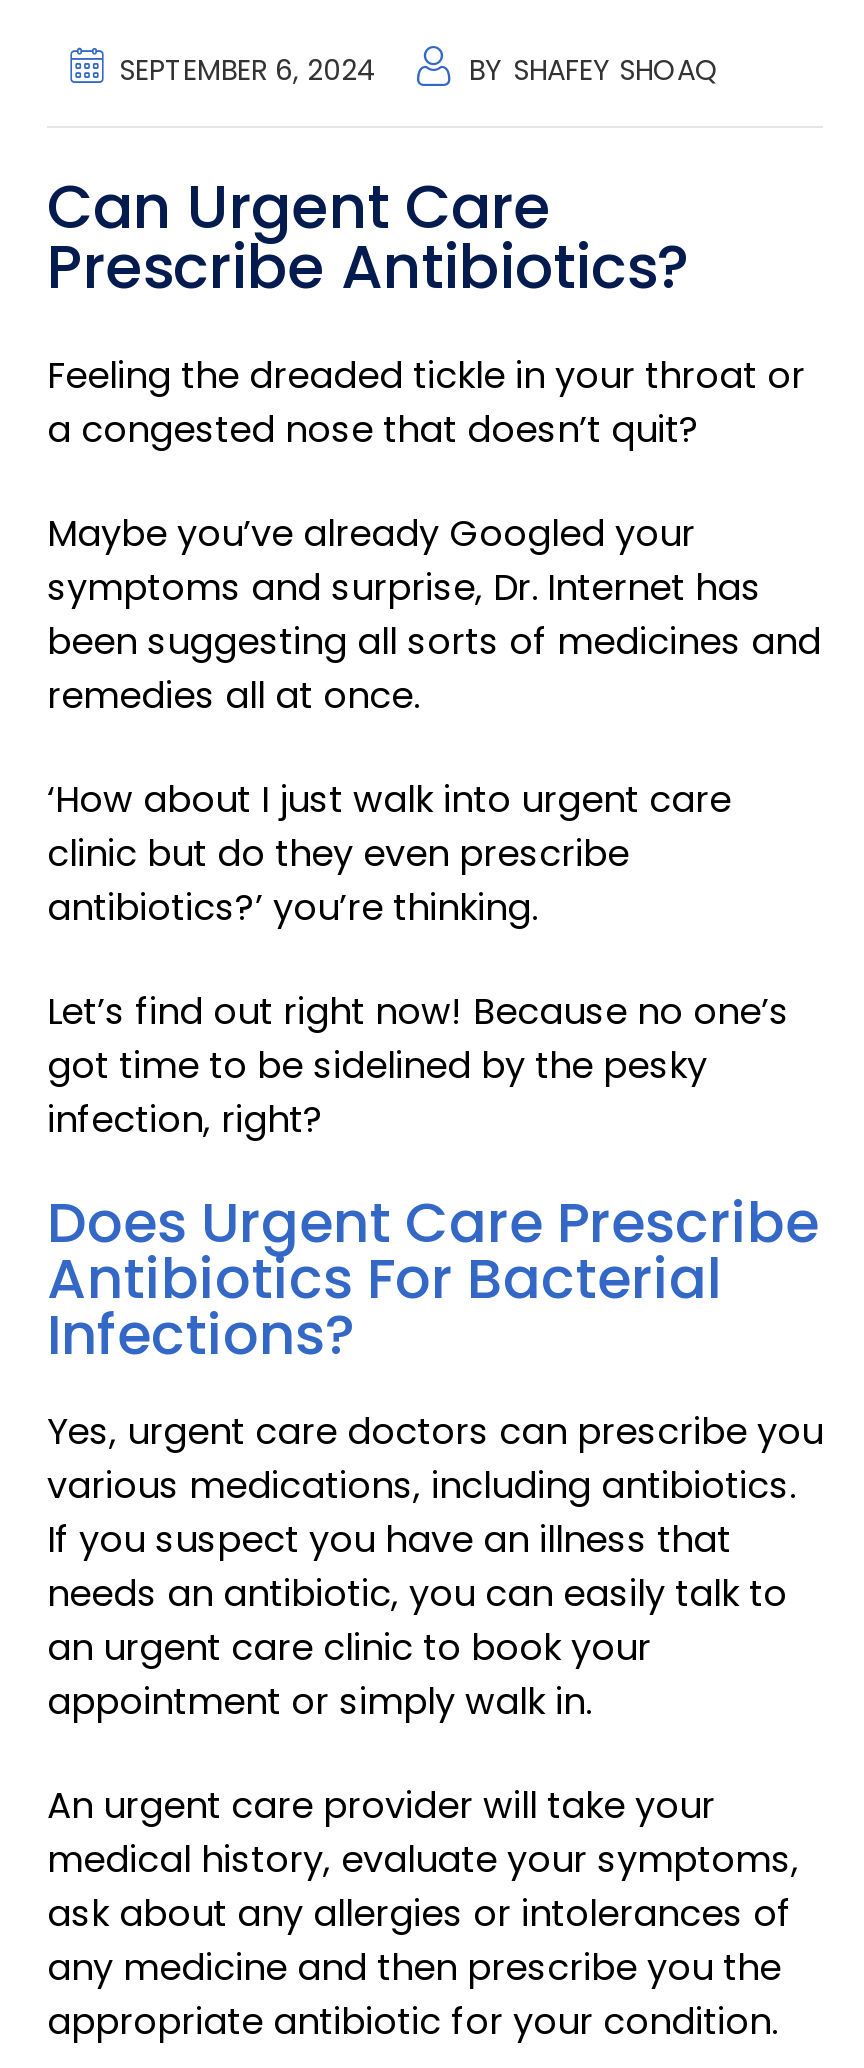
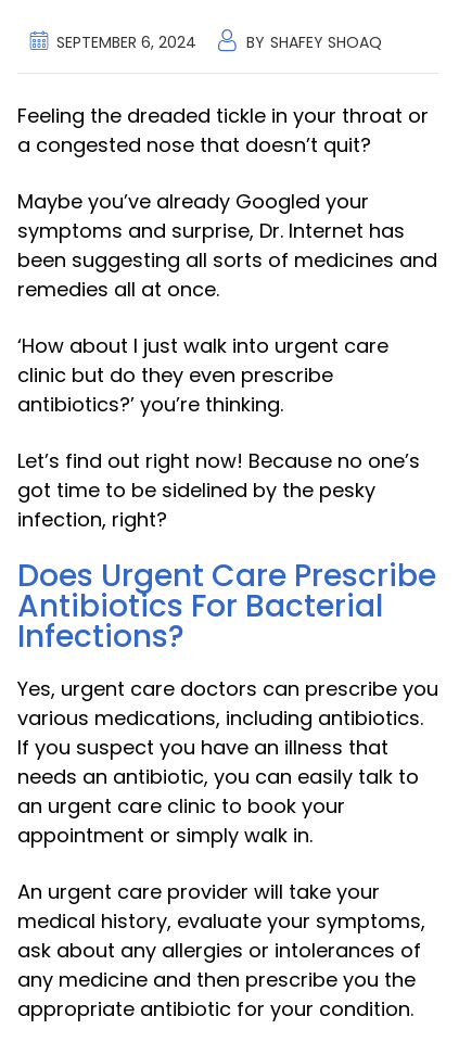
[47,165,705,309] Can Urgent Care | Prescribe Antibiotics? -> none

